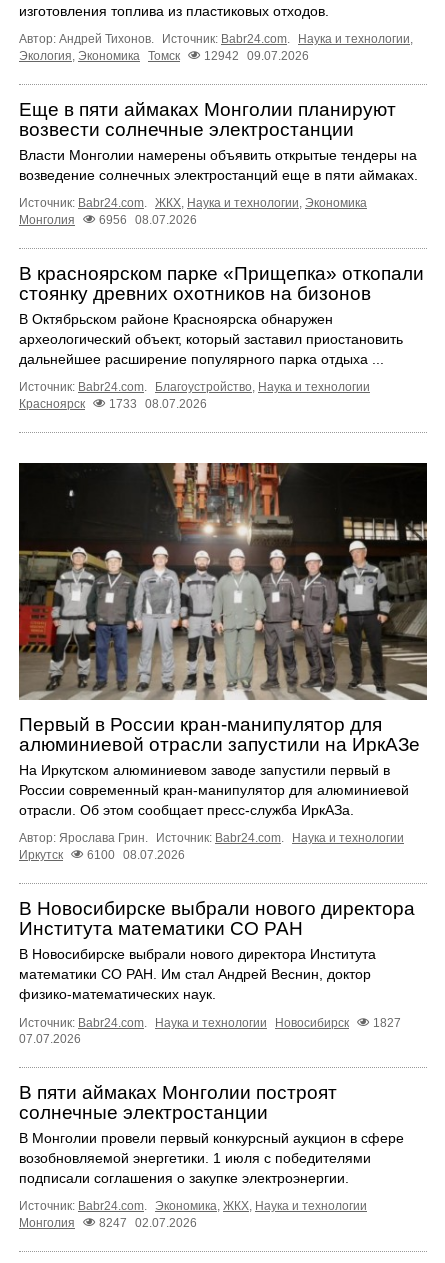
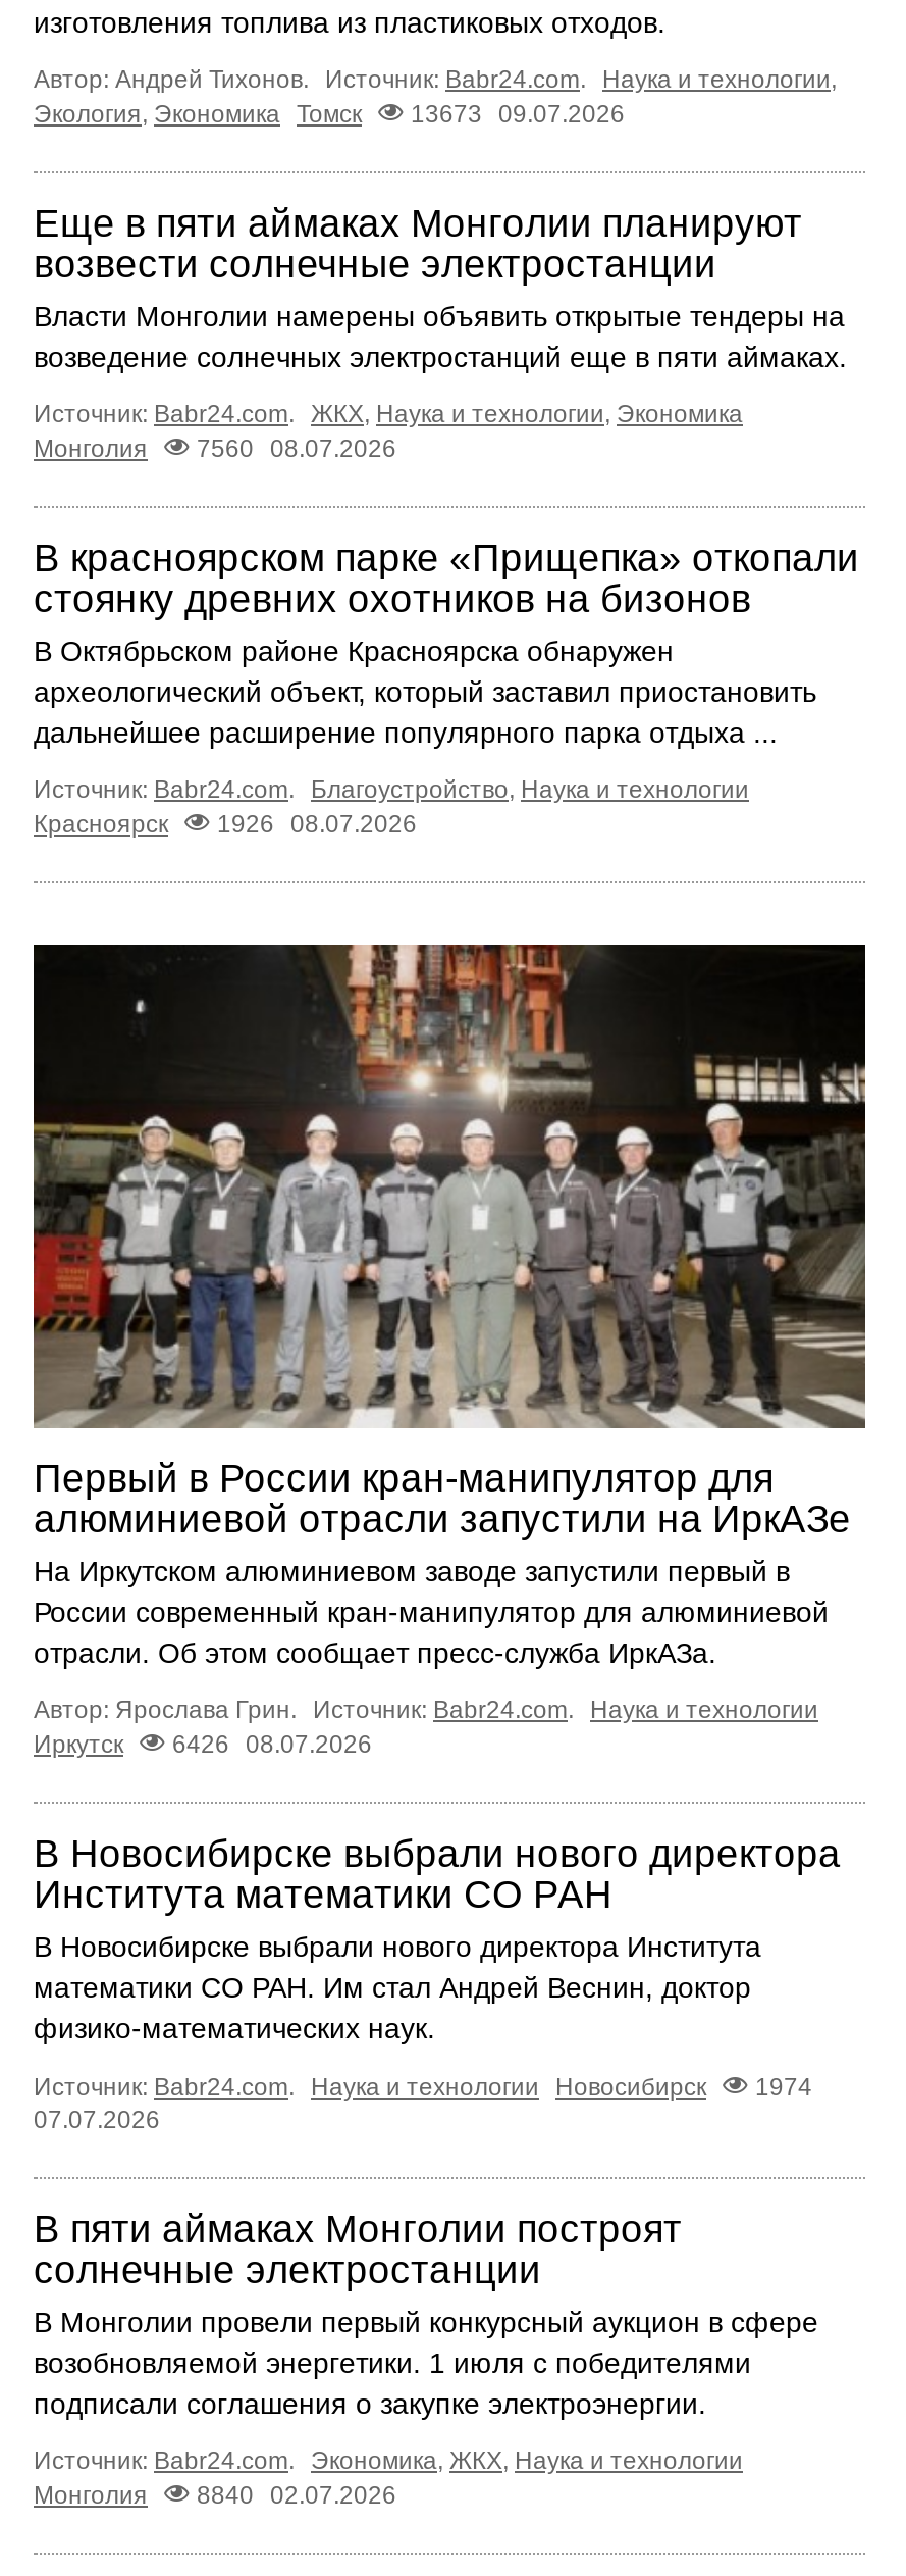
[19,49,309,63] Экология, Экономика Томск 12942 09.07.2026 -> [34,100,625,128] Экология, Экономика Томск 13673 09.07.2026
[19,213,197,227] Монголия 6956 08.07.2026 -> [34,435,396,463] Монголия 7560 08.07.2026
[19,397,207,411] Красноярск 1733 08.07.2026 -> [34,810,417,839] Красноярск 1926 08.07.2026
[19,848,185,862] Иркутск 6100 08.07.2026 -> [34,1730,372,1758] Иркутск 6426 08.07.2026
[19,1016,401,1030] Источник: Babr24.com. Наука и технологии Новосибирск 1827 -> [34,2073,812,2102] Источник: Babr24.com. Наука и технологии Новосибирск 1974
[19,1216,197,1230] Монголия 8247 02.07.2026 -> [34,2481,396,2510] Монголия 8840 02.07.2026

